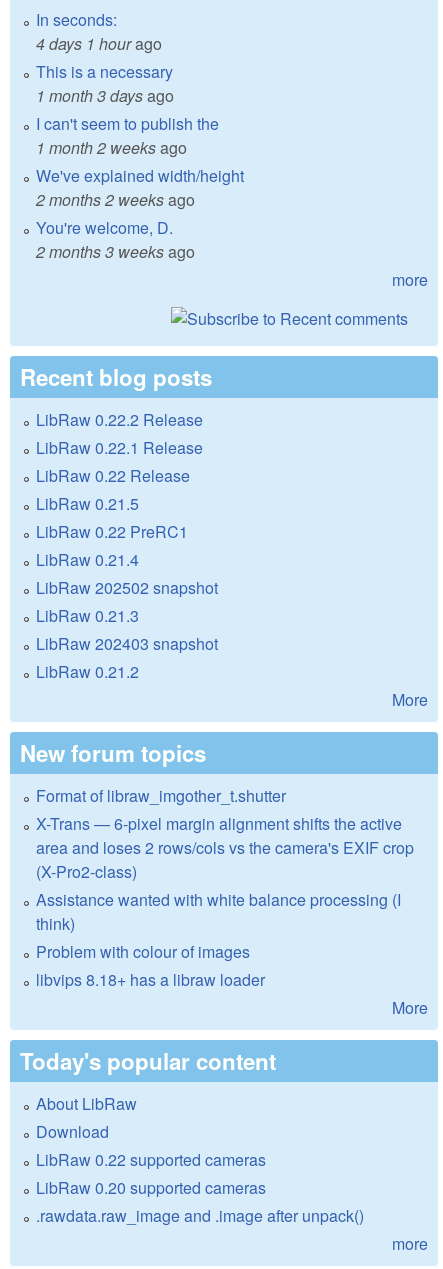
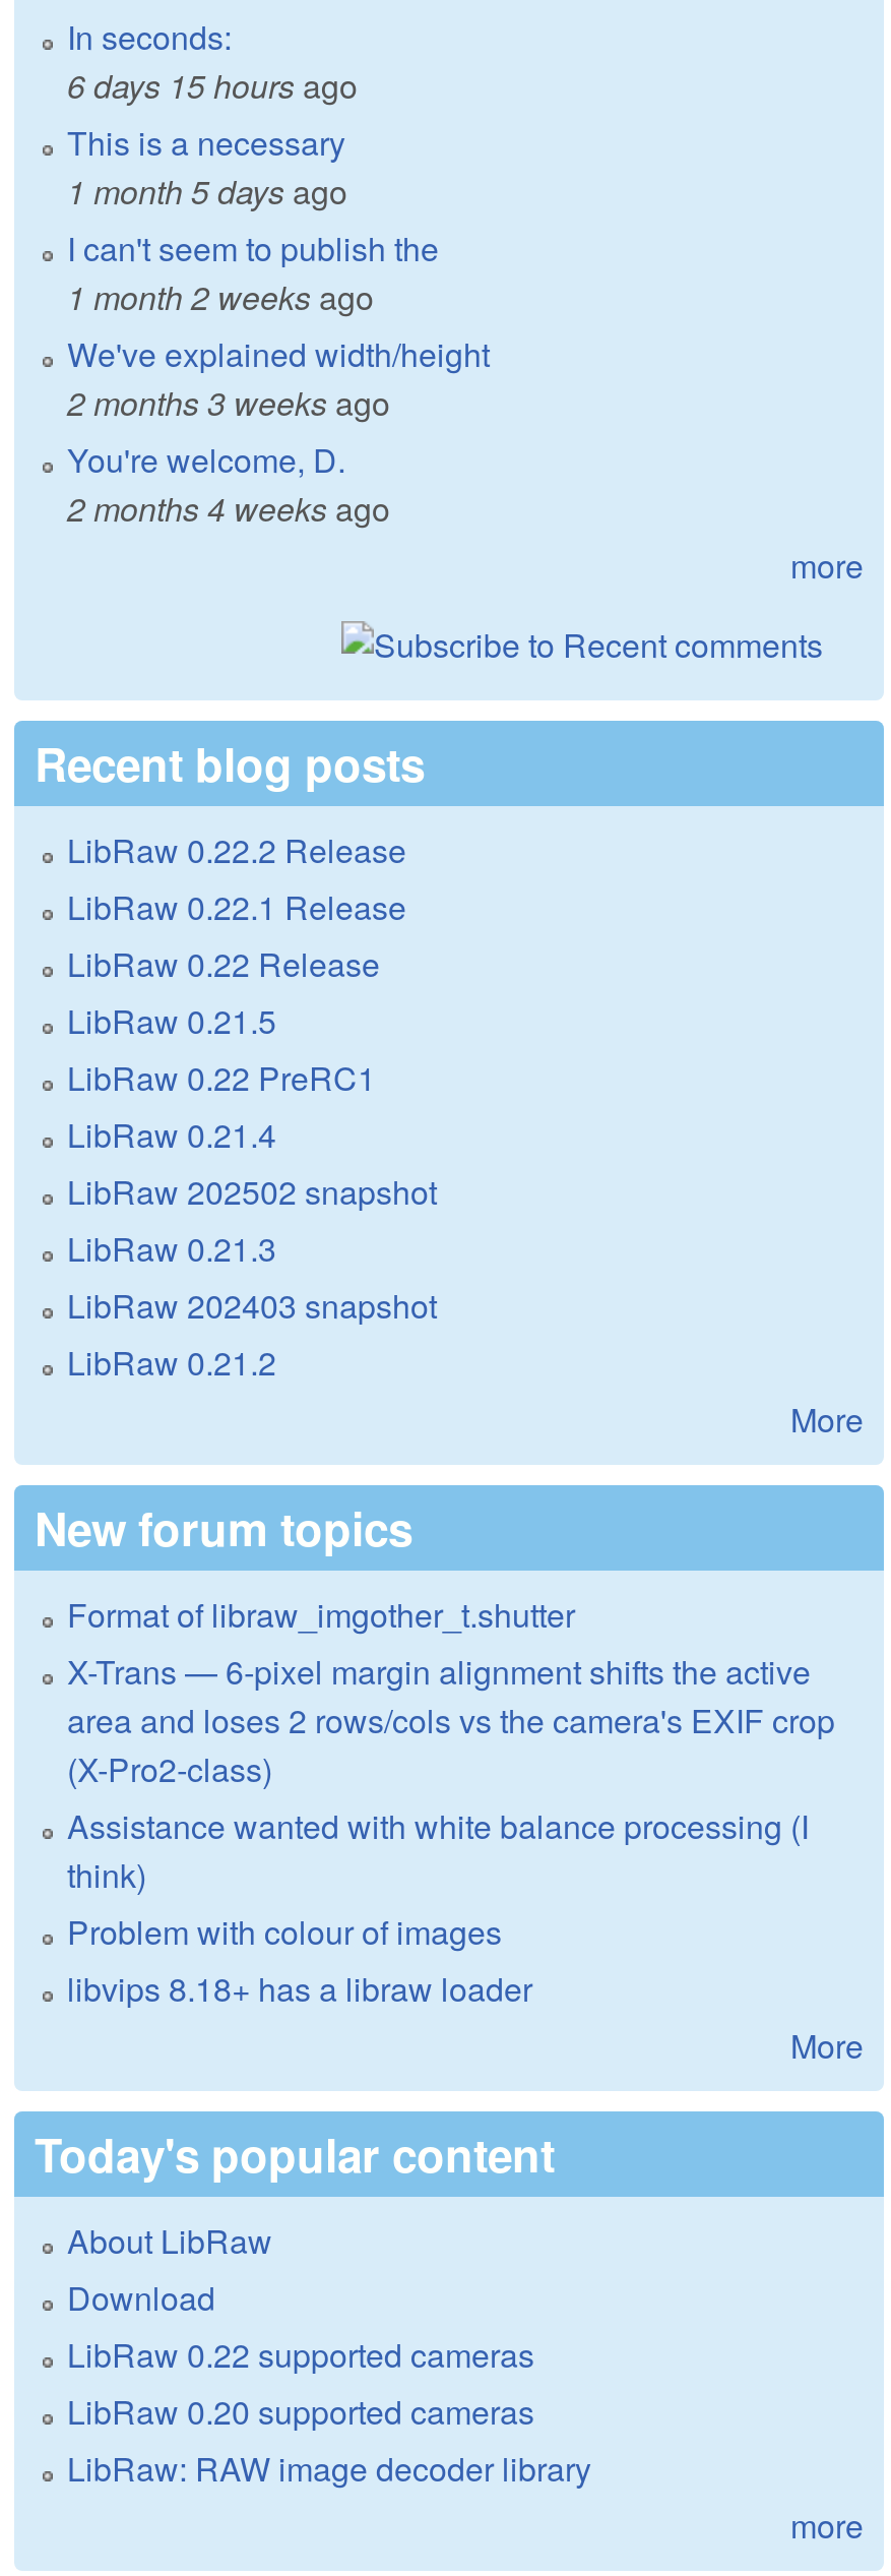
[36,32,162,55] 4 days 1 hour ago -> [67,62,358,109] 6 days 15 hours ago
[36,84,174,107] 1 month 3 days ago -> [67,168,347,214] 1 month 5 days ago
[36,188,195,211] 2 months 2 weeks ago -> none
moved [36,240,195,263] -> [67,379,390,426]: 2 months 3 weeks ago
none -> [67,485,390,532] 2 months 4 weeks ago
[36,1204,364,1227] .rawdata.raw_image and .image after unpack() -> [67,2445,591,2492] LibRaw: RAW image decoder library

